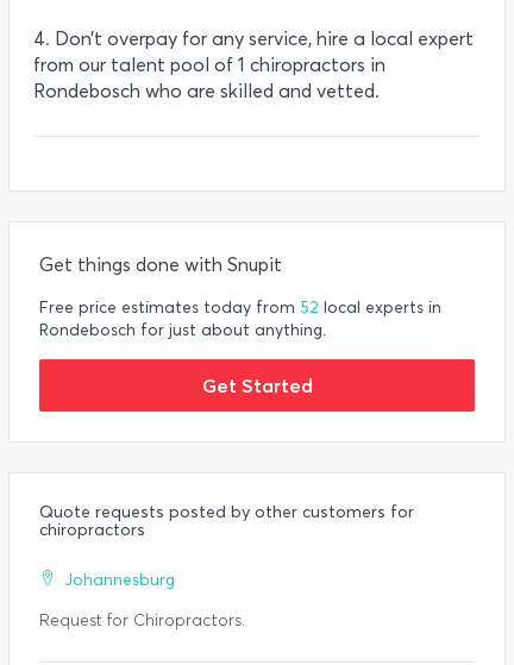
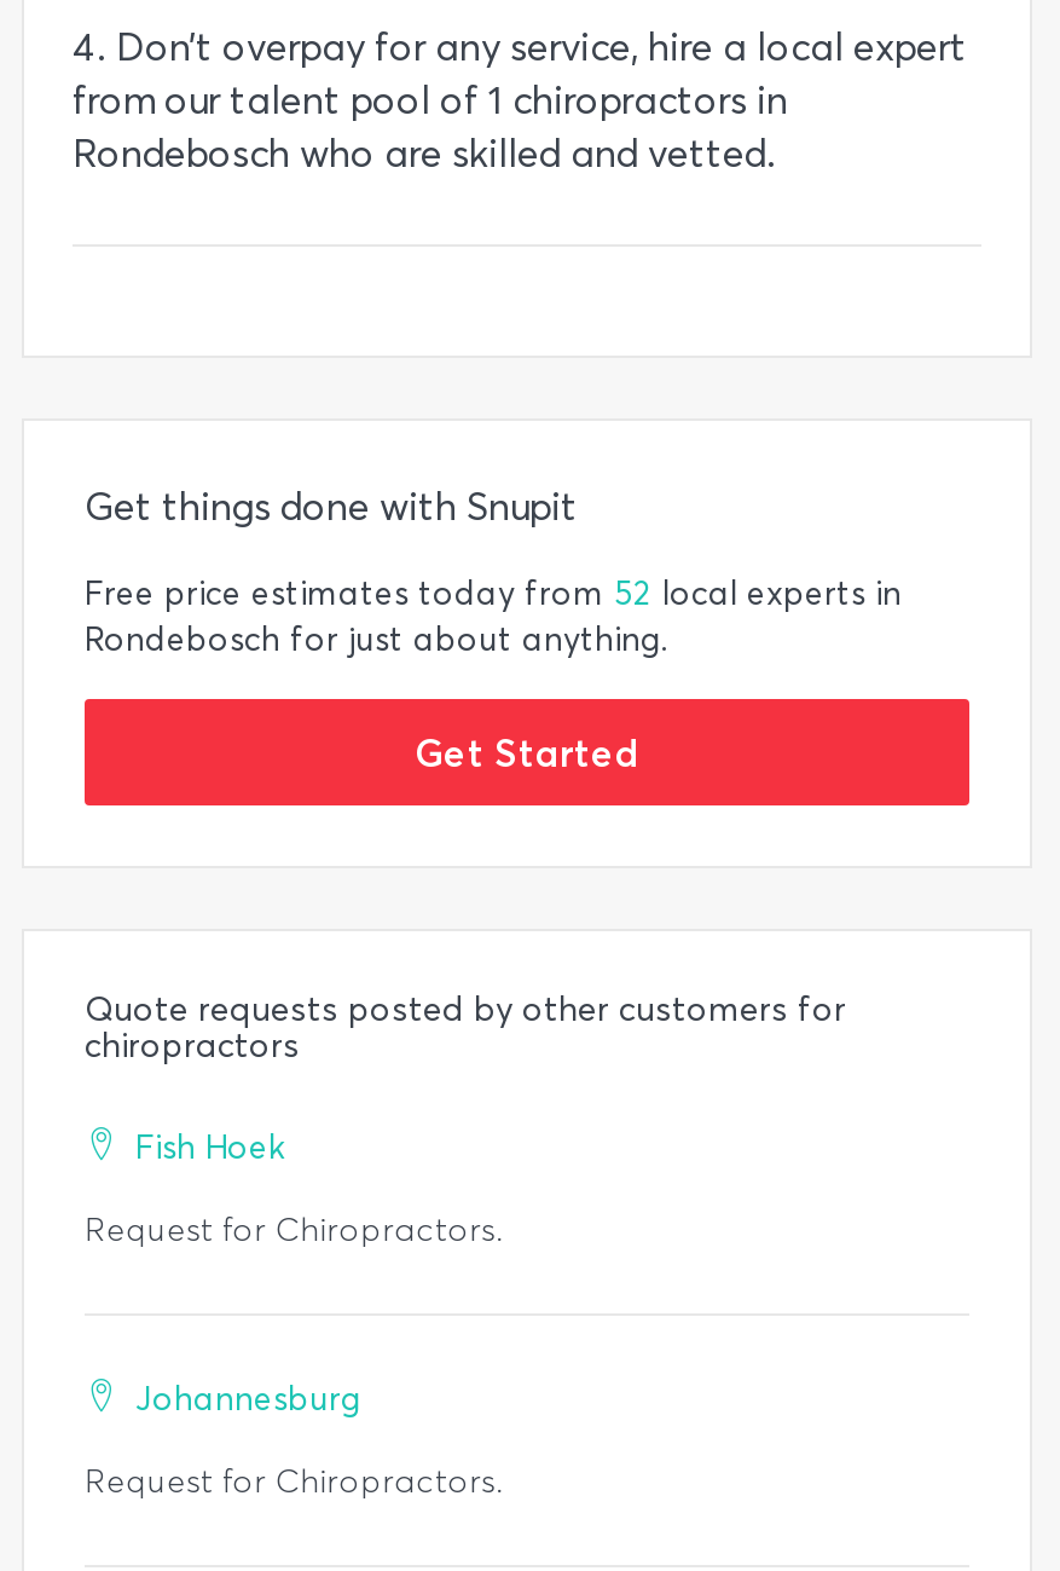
none -> [85,1126,503,1250] Fish Hoek | Request for Chiropractors.

